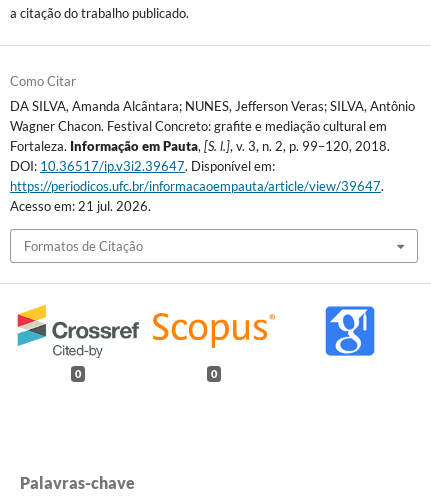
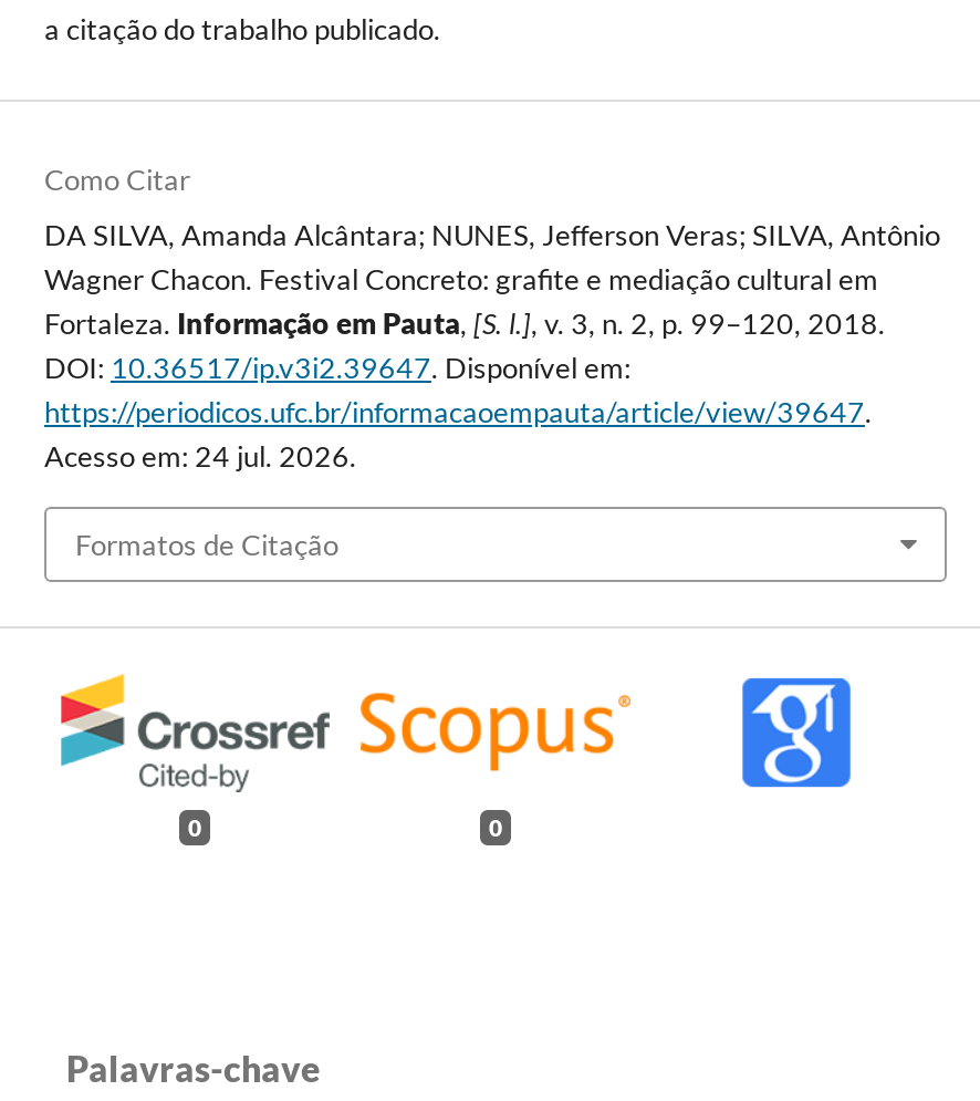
[10,198,151,214] Acesso em: 21 jul. 2026. -> [44,437,356,473] Acesso em: 24 jul. 2026.

